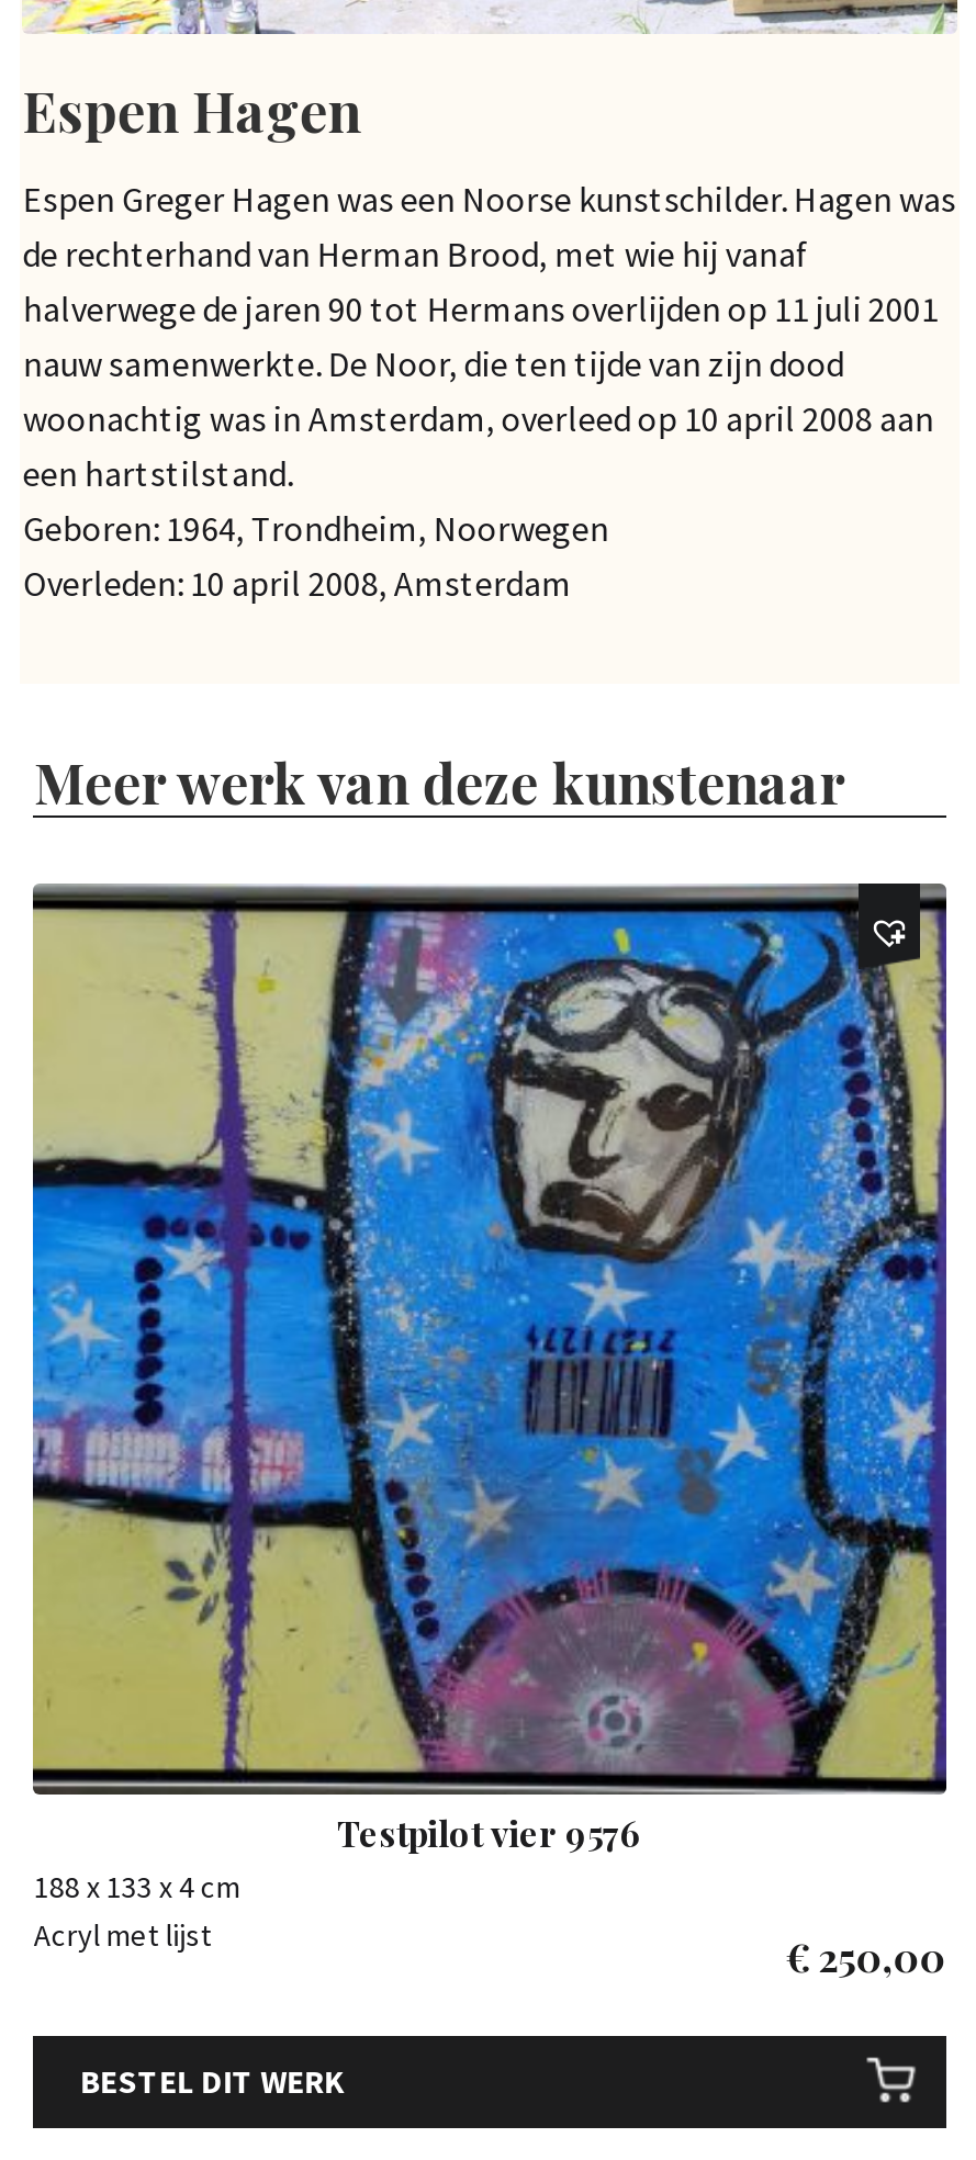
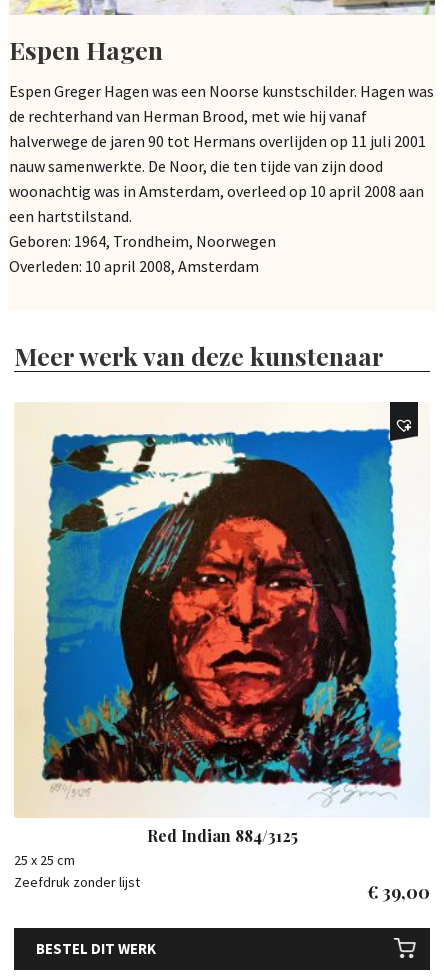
[31,882,949,1984] [image] | Testpilot vier 9576 | 188 x 133 x 4 cm | Acryl met lijst | € 250,00 -> [14,403,430,904] [image] | Red Indian 884/3125 | 25 x 25 cm | Zeefdruk zonder lijst | € 39,00

